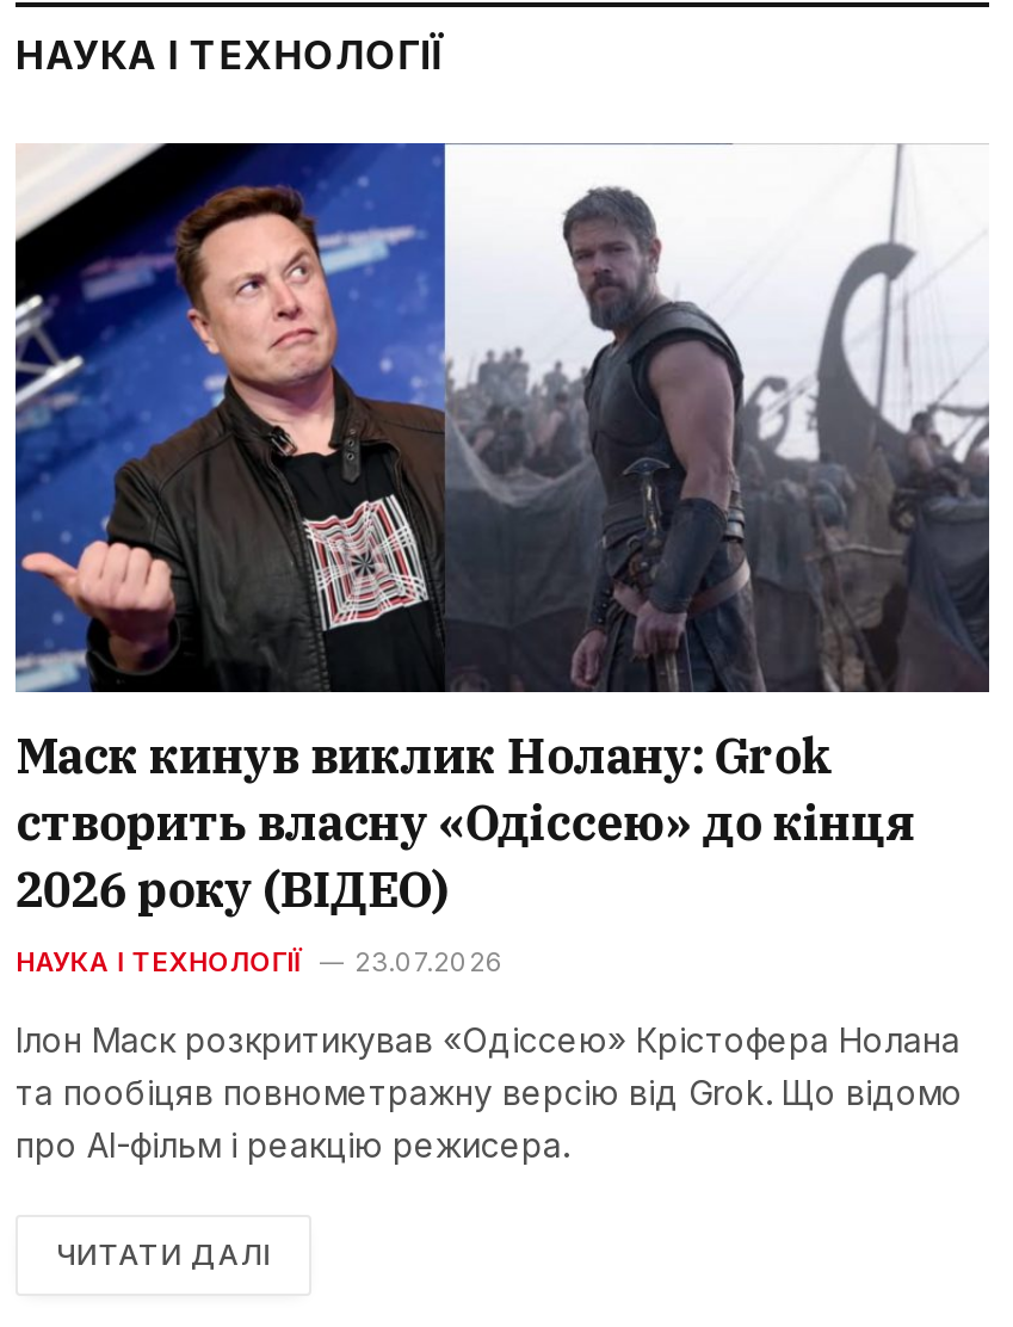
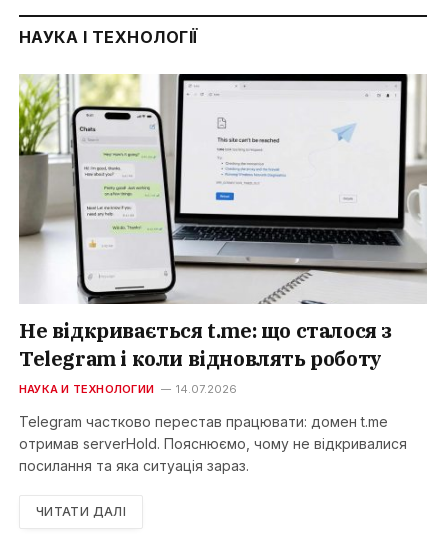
[13,141,992,978] [image] | Маск кинув виклик Нолану: Grok | створить власну «Одіссею» до кінця | 2026 року (ВІДЕО) | НАУКА І ТЕХНОЛОГІЇ | 23.07.2026 -> [18,73,427,396] [image] | Не відкривається t.me: що сталося з | Telegram і коли відновлять роботу | НАУКА И ТЕХНОЛОГИИ | 14.07.2026
[16,1019,963,1164] Ілон Маск розкритикував «Одіссею» Крістофера Нолана | та пообіцяв повнометражну версію від Grok. Що відомо | про AI-фільм і реакцію режисера. -> [19,413,407,474] Telegram частково перестав працювати: домен t.me | отримав serverHold. Пояснюємо, чому не відкривалися | посилання та яка ситуація зараз.

